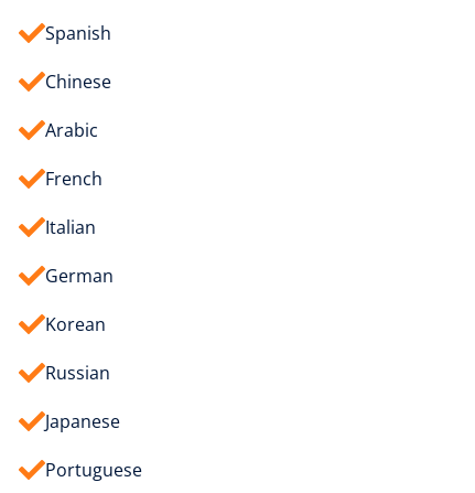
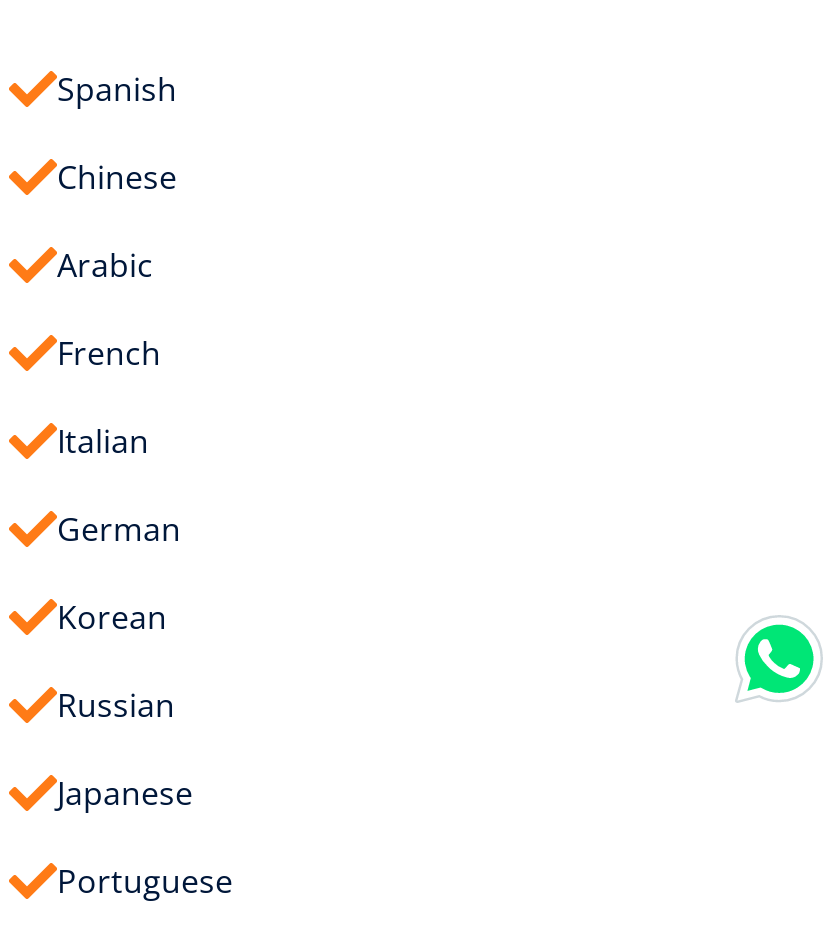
none -> [735,615,823,703] [image]

